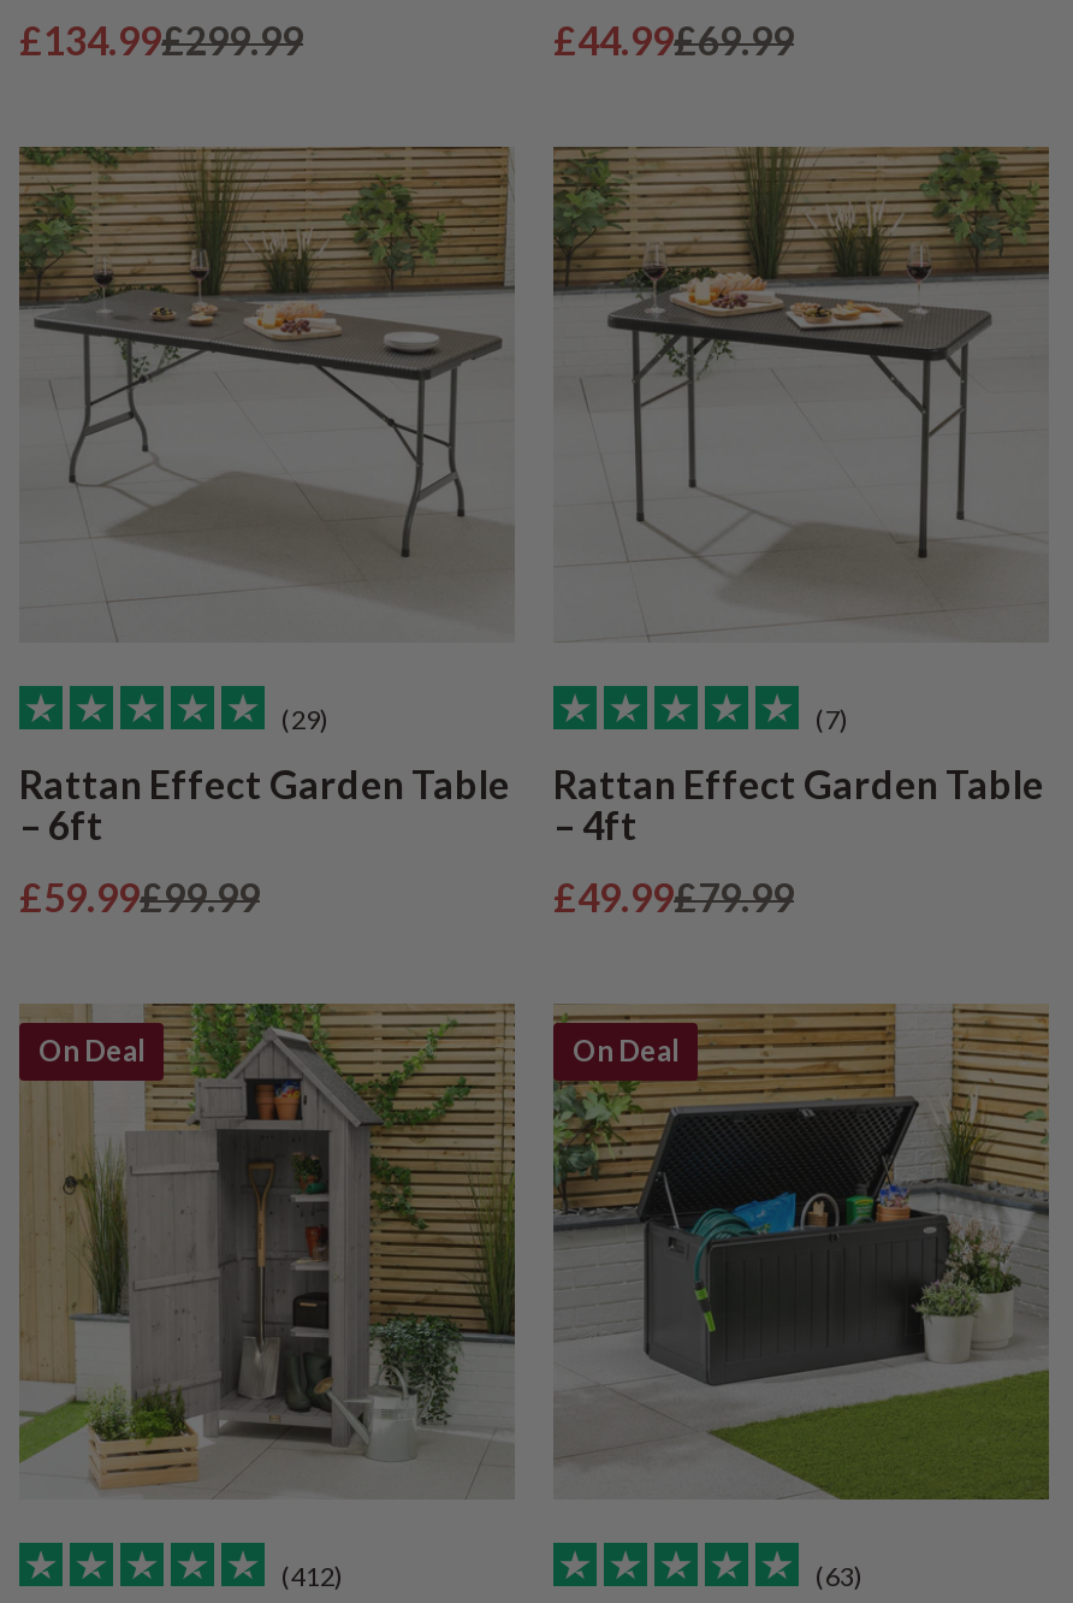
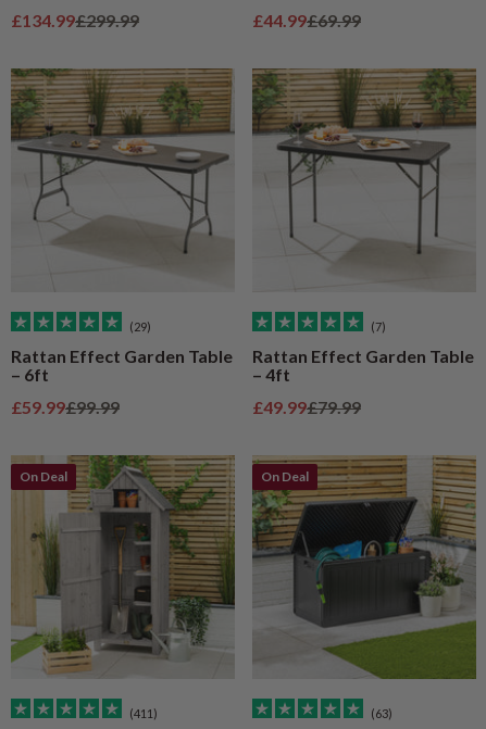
[281,1559,344,1591] (412) -> [129,706,158,720] (411)

